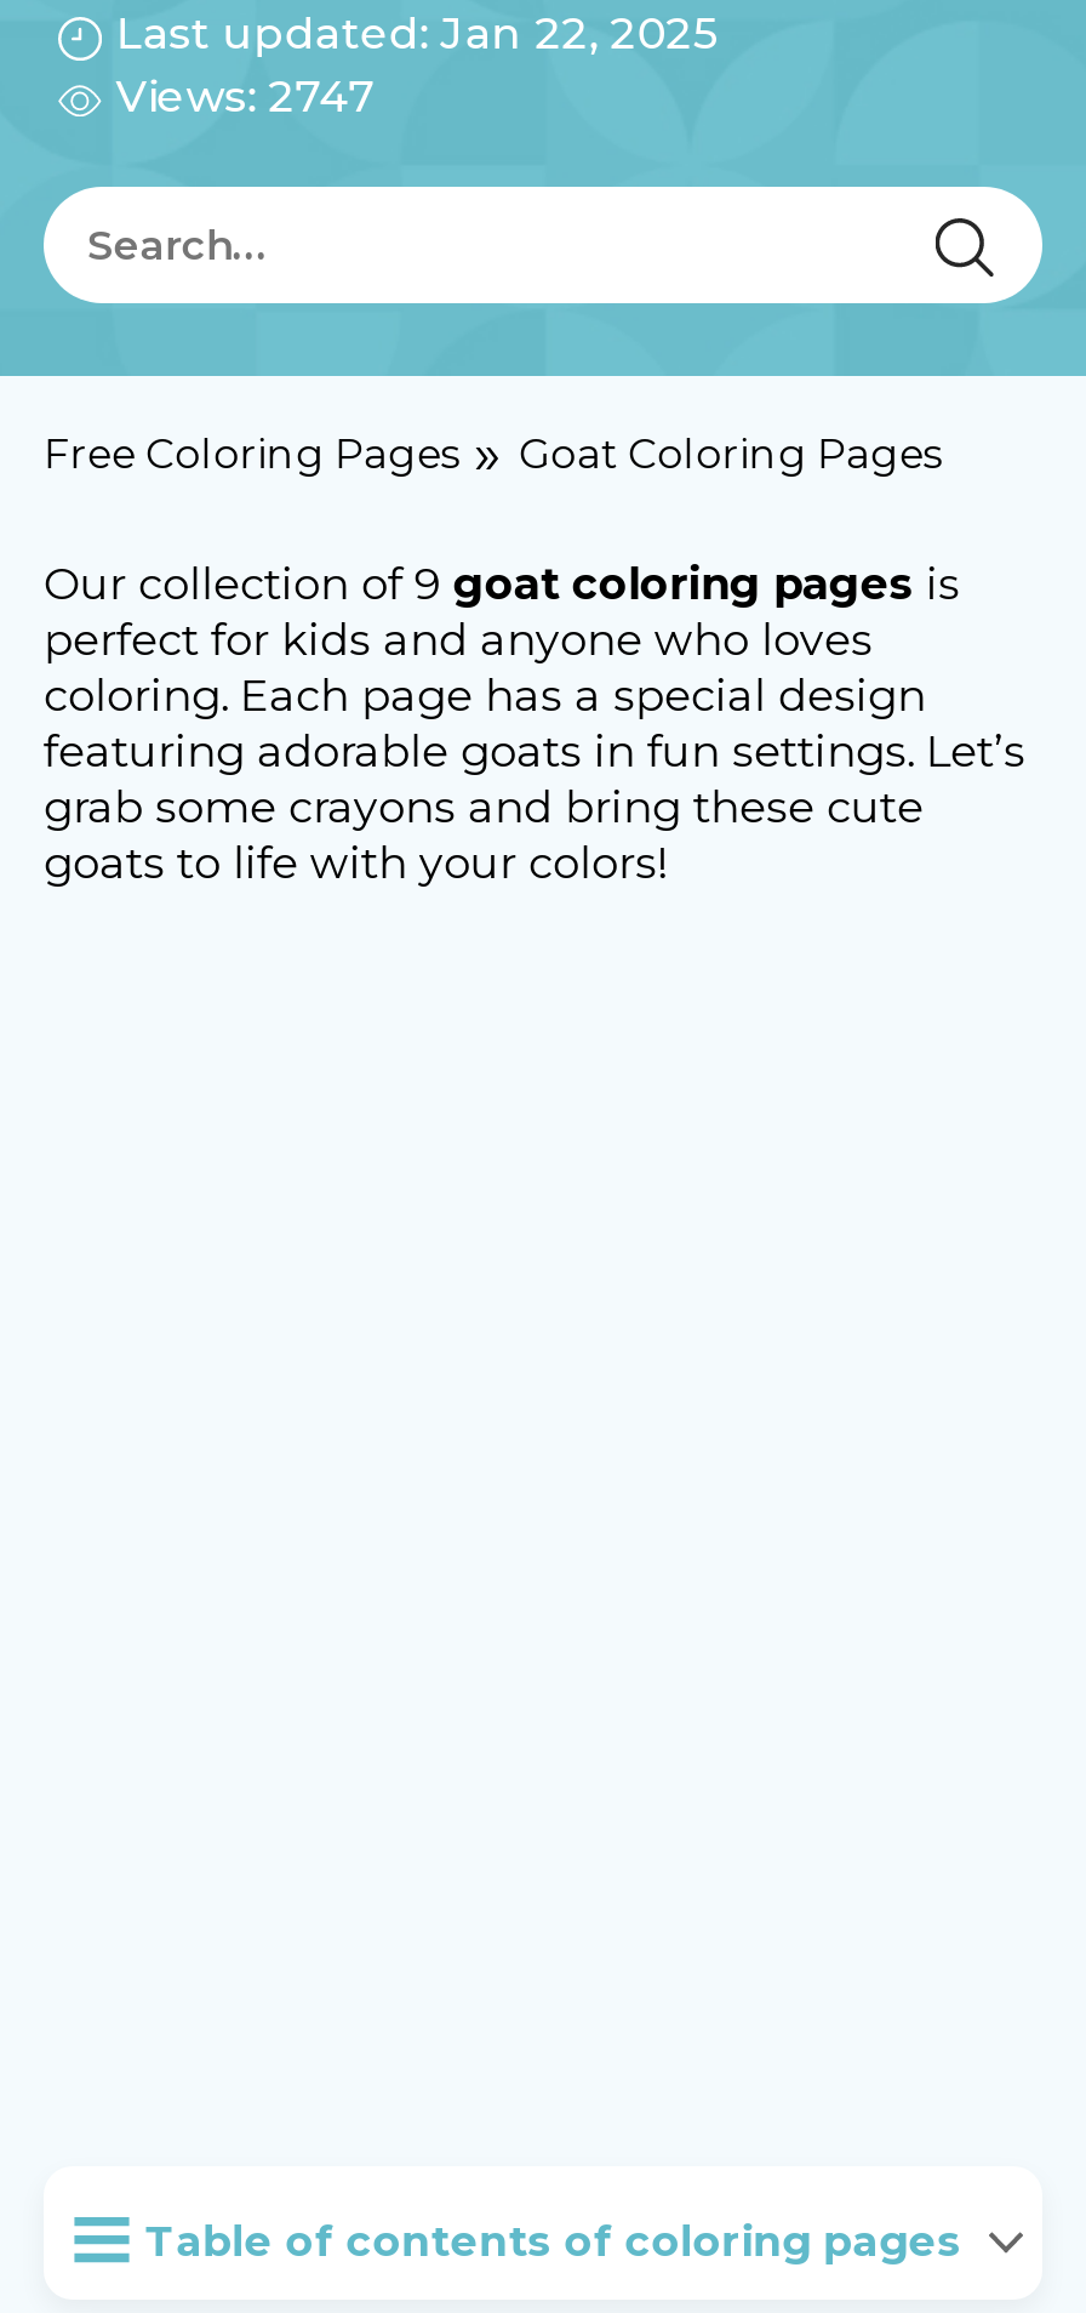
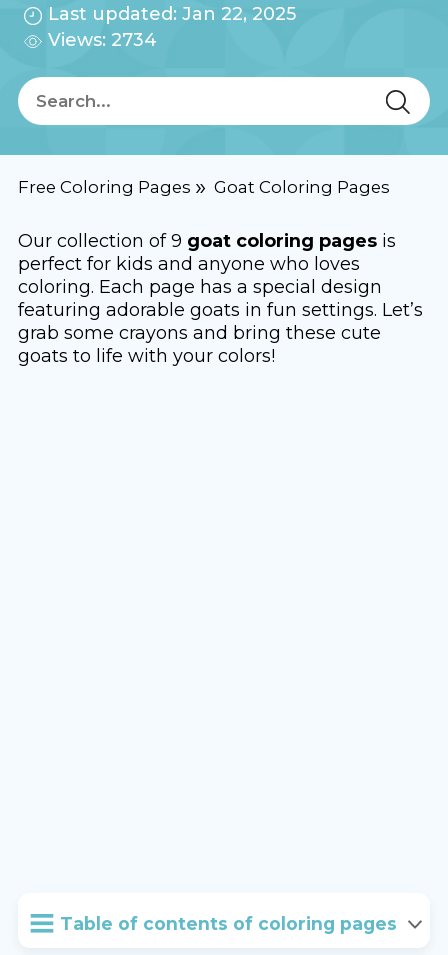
[116,71,375,122] Views: 2747 -> [48,29,157,50] Views: 2734

